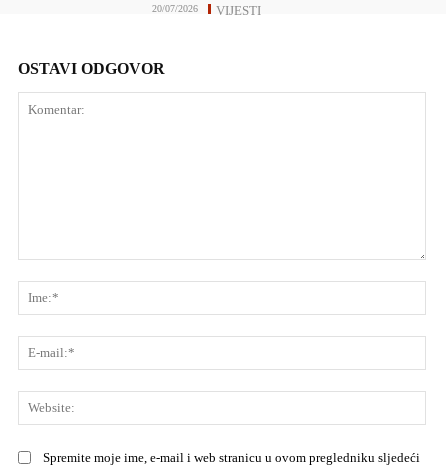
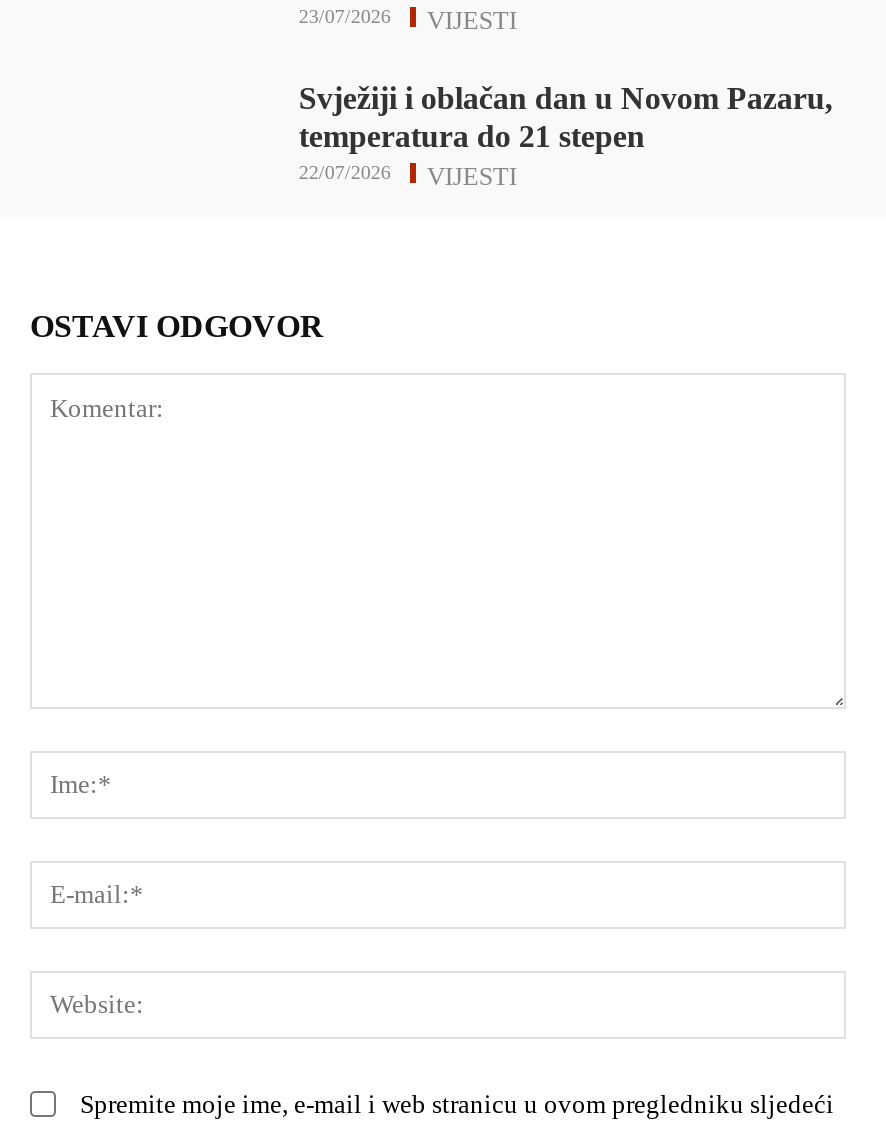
[152,3,198,14] 20/07/2026 -> [299,5,833,191] 23/07/2026 | Svježiji i oblačan dan u Novom Pazaru, | temperatura do 21 stepen | VIJESTI | 22/07/2026

